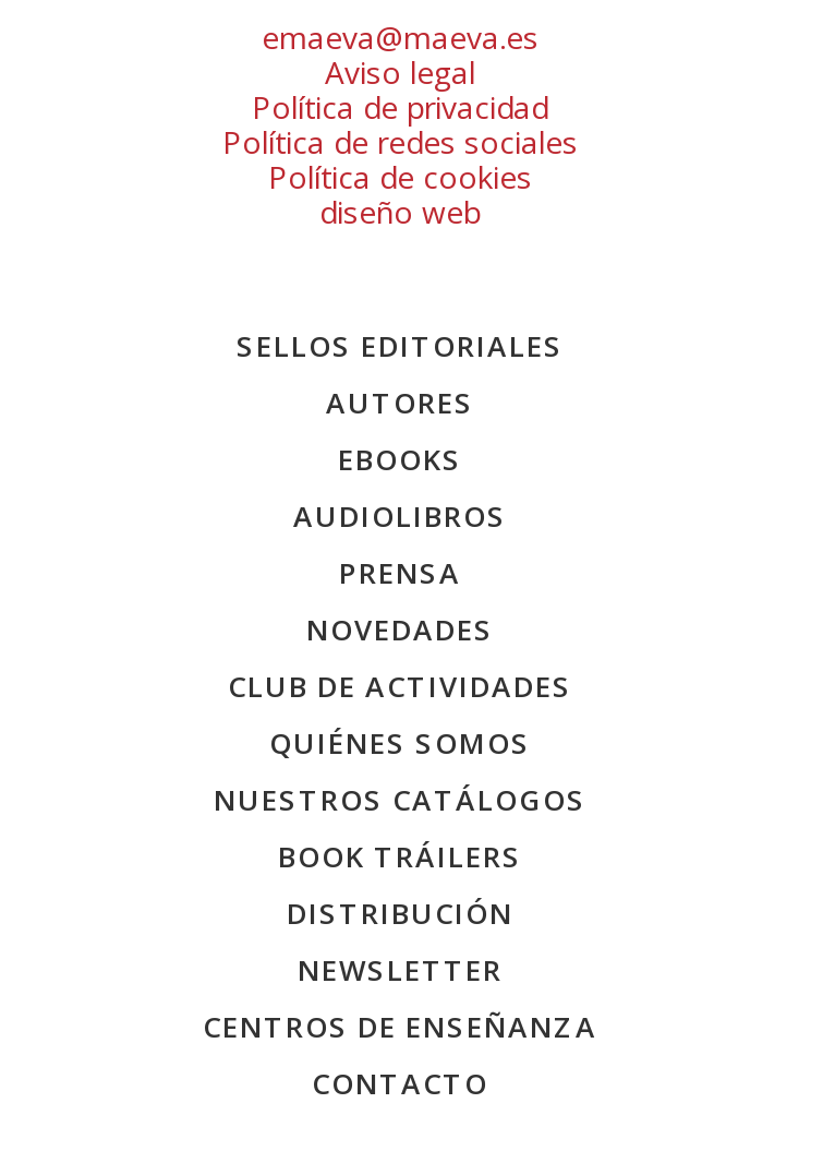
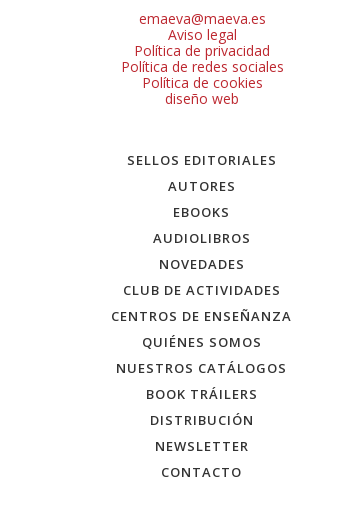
[339,554,461,593] PRENSA -> none
moved [203,1008,597,1047] -> [111,307,292,325]: CENTROS DE ENSEÑANZA

